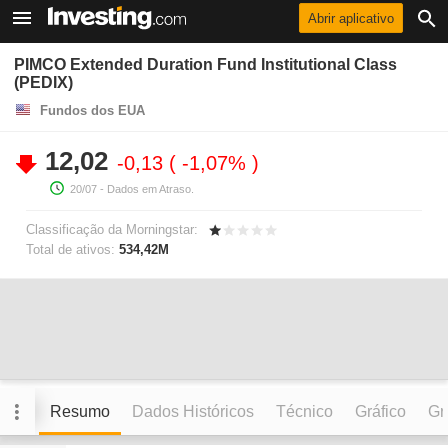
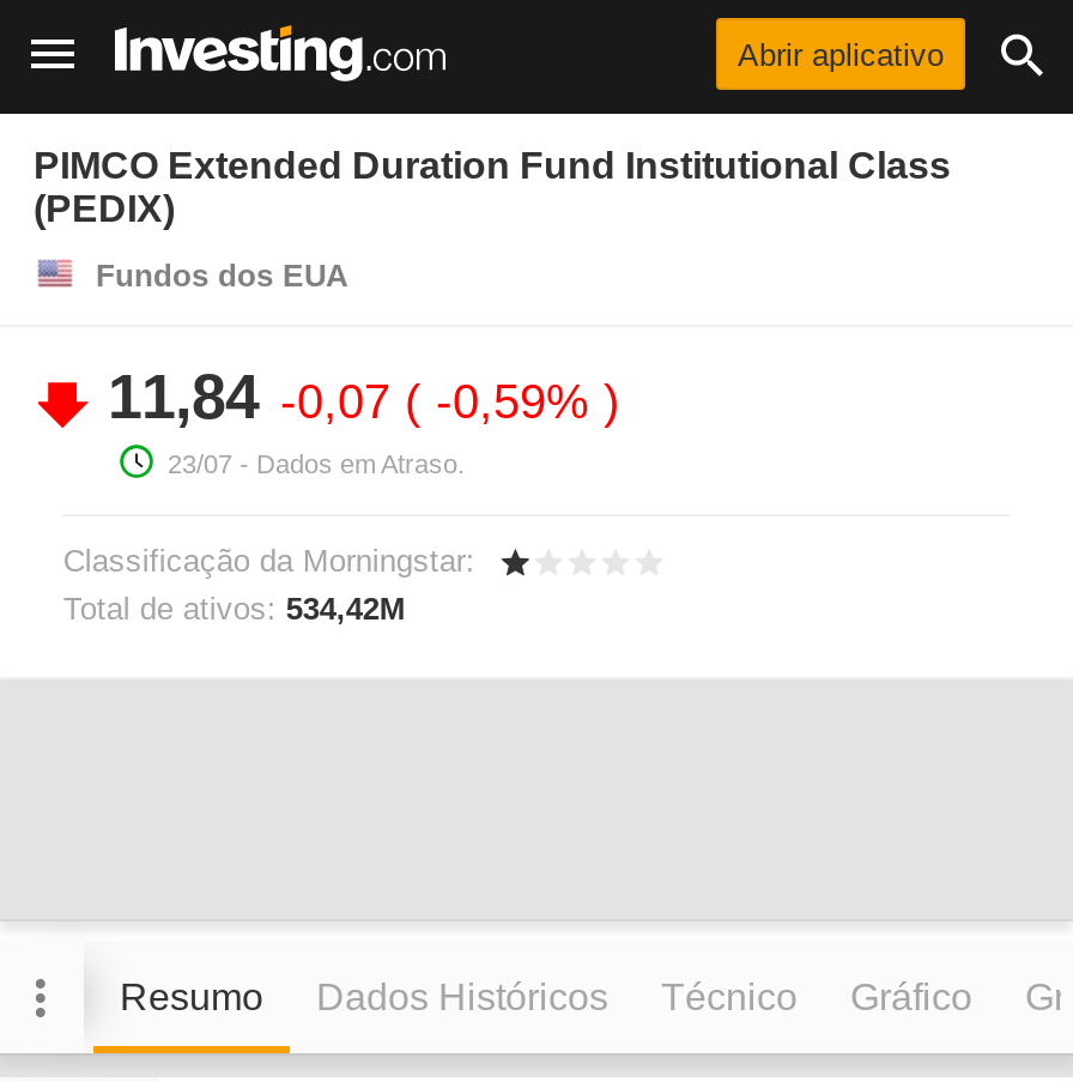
[45,146,252,176] 12,02 -0,13 -1,07% -> [108,361,604,433] 11,84 -0,07 -0,59%
[70,183,194,195] 20/07 - Dados em Atraso. -> [168,449,465,478] 23/07 - Dados em Atraso.

